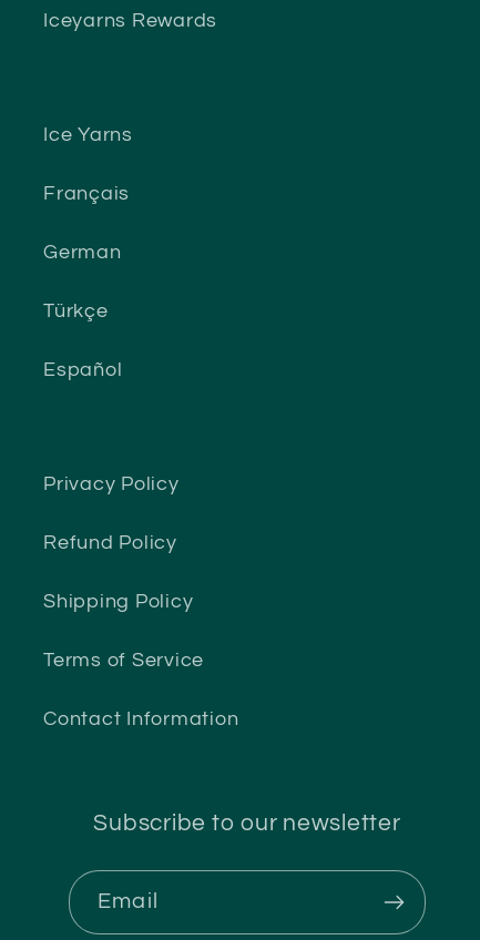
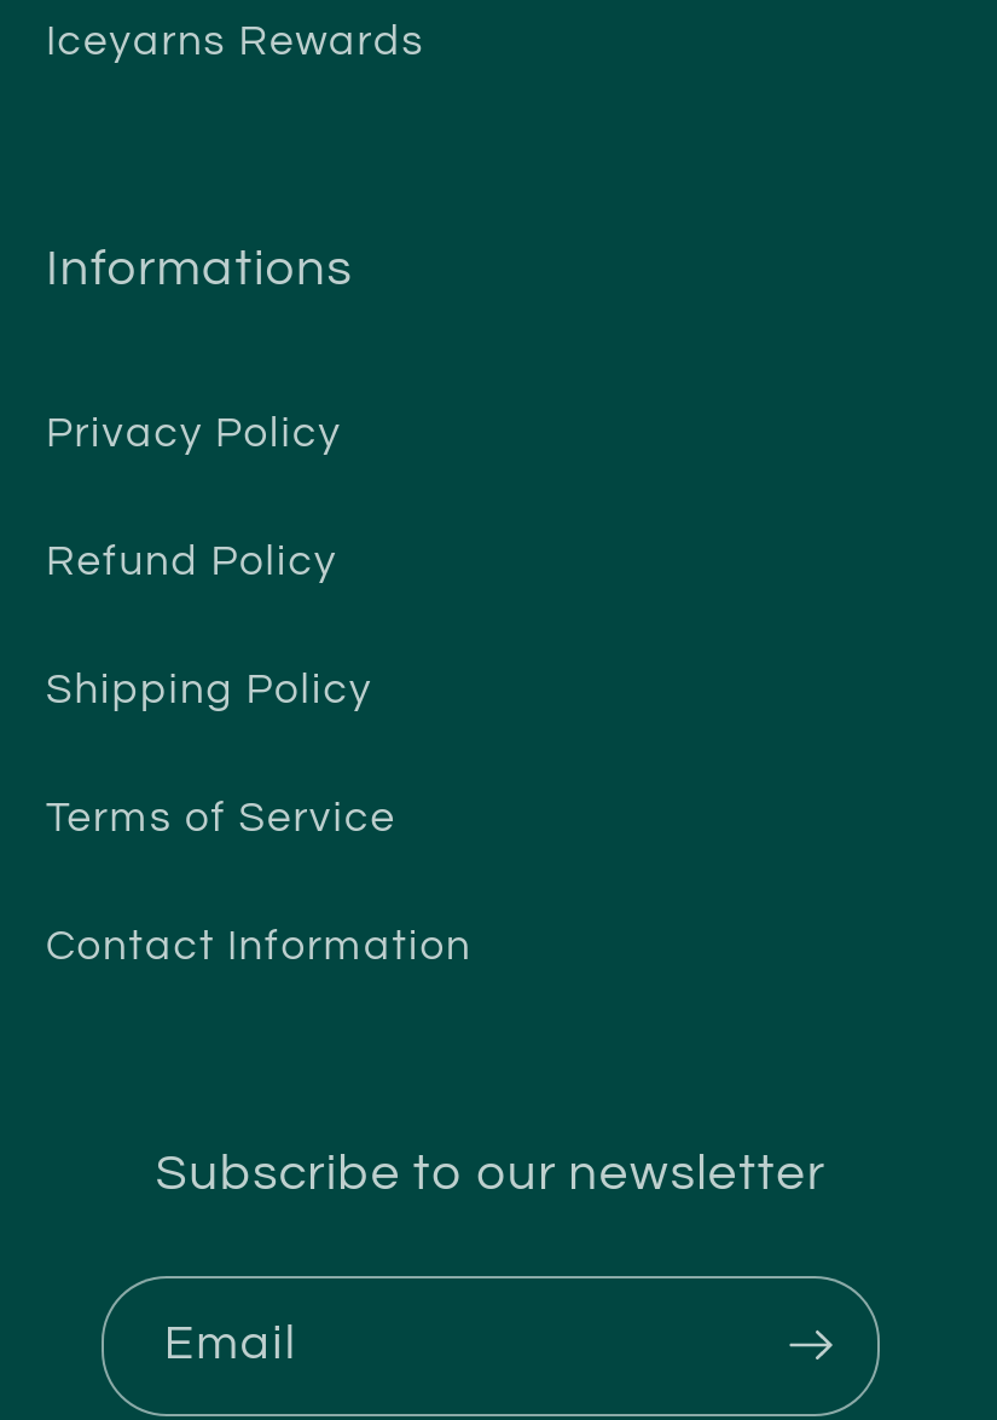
[43,125,133,380] Ice Yarns | Français | German | Türkçe | Español -> [46,243,353,293] Informations

